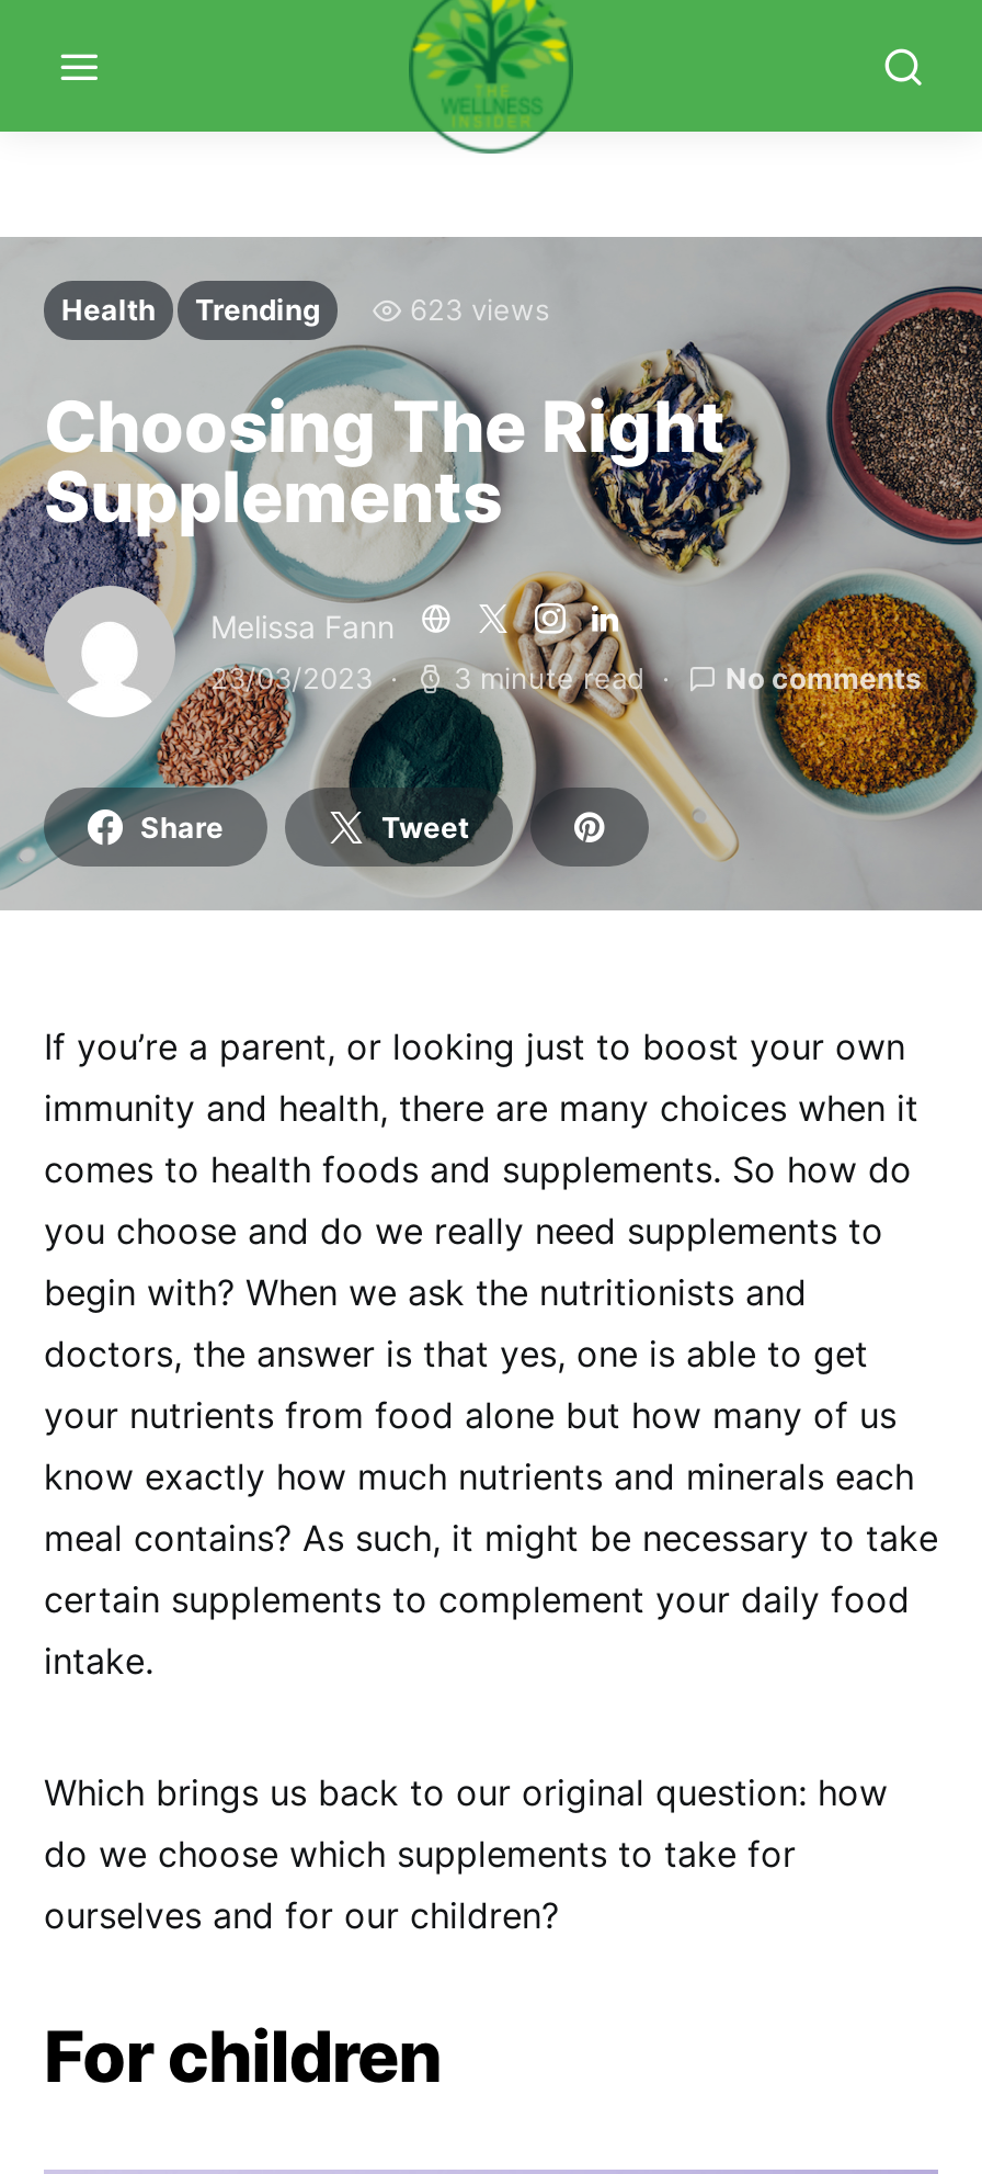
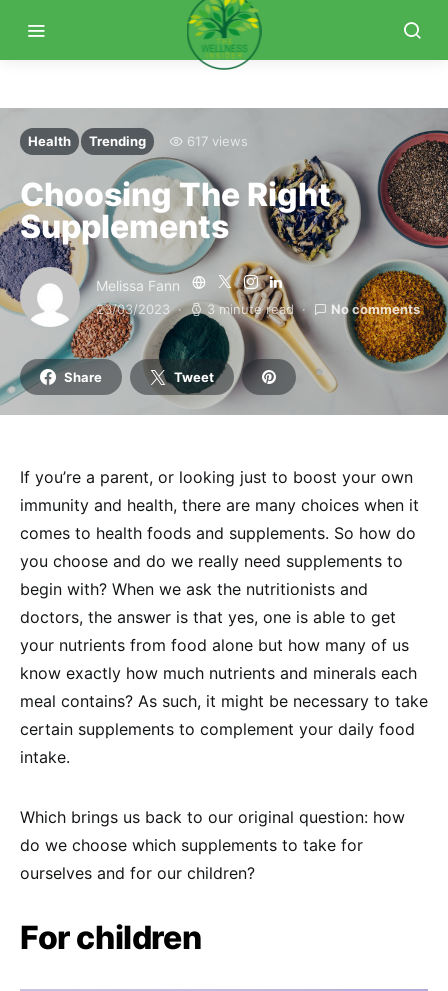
[410,292,550,327] 623 views -> [187,133,248,149] 617 views

